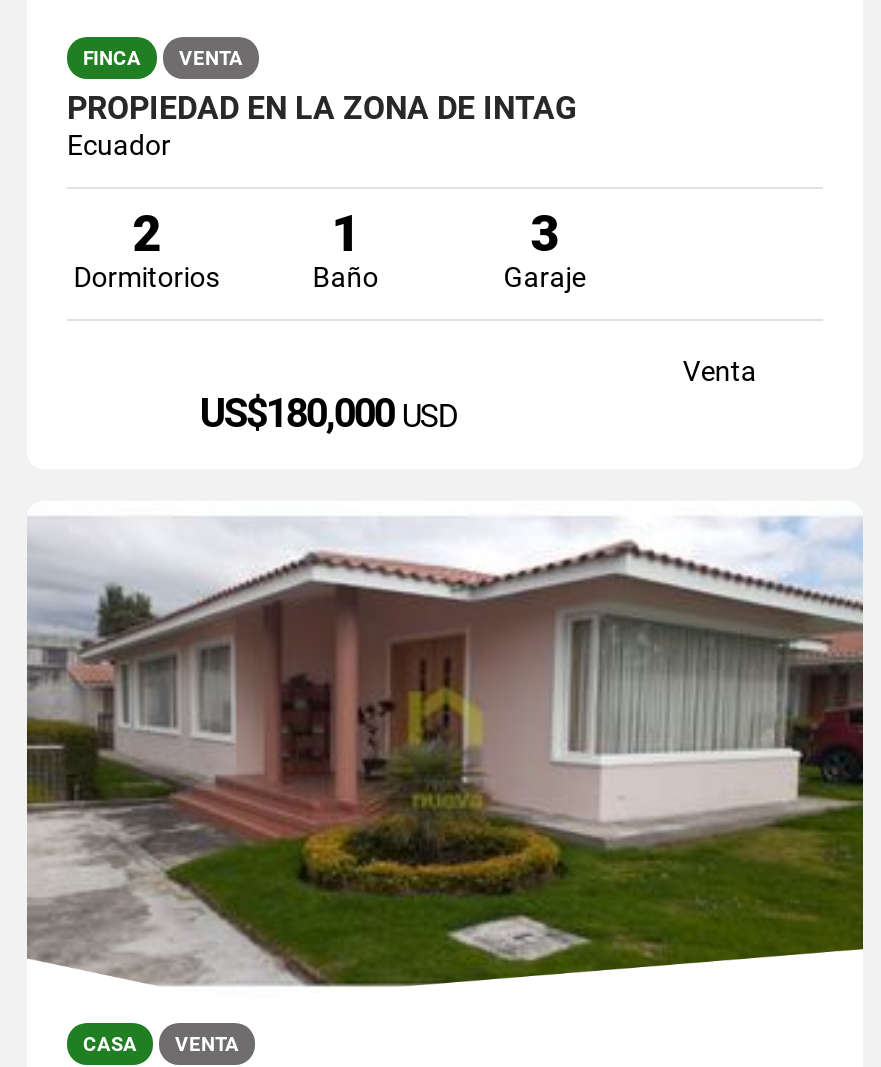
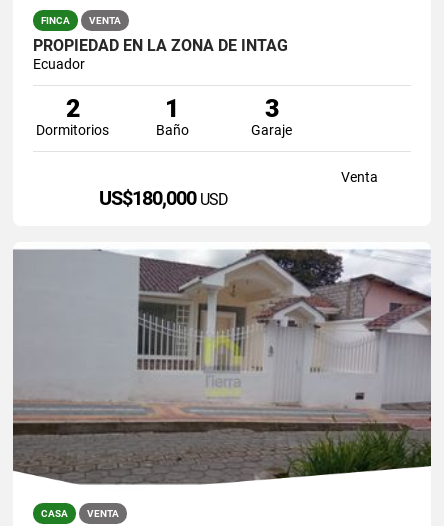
[27,515,865,987] [image] -> [13,248,432,485] [image]

